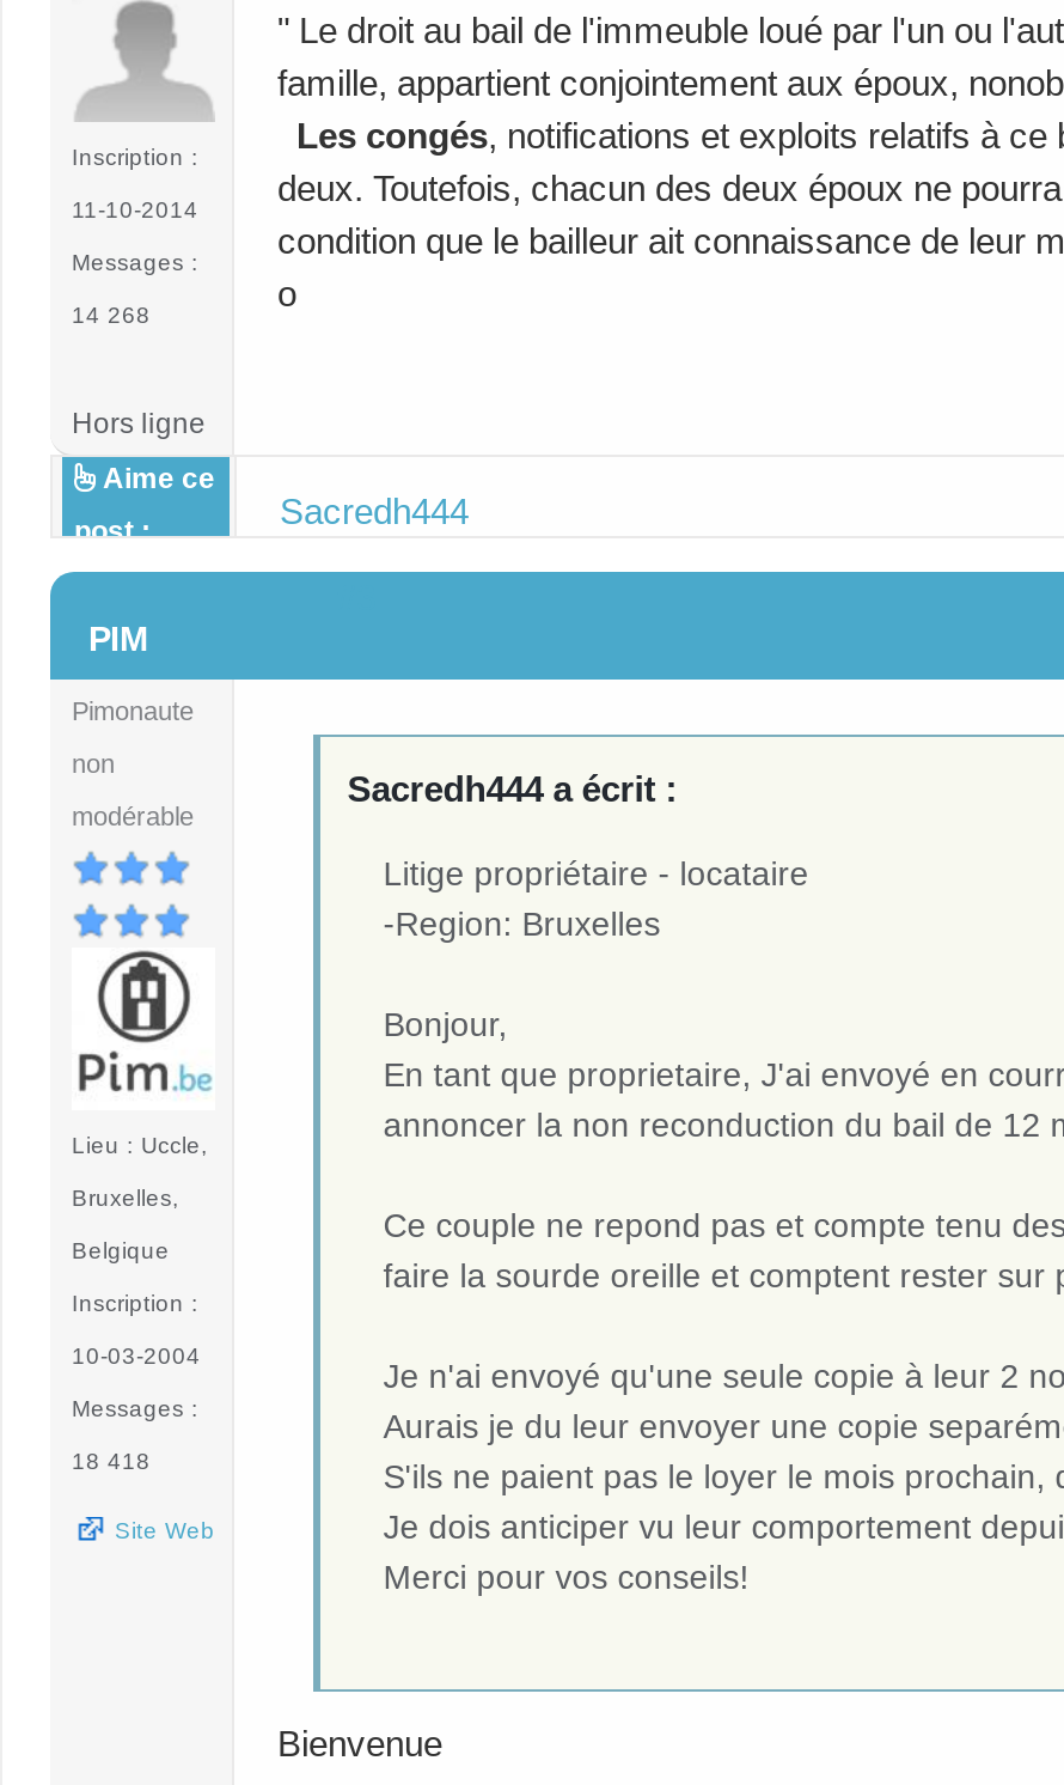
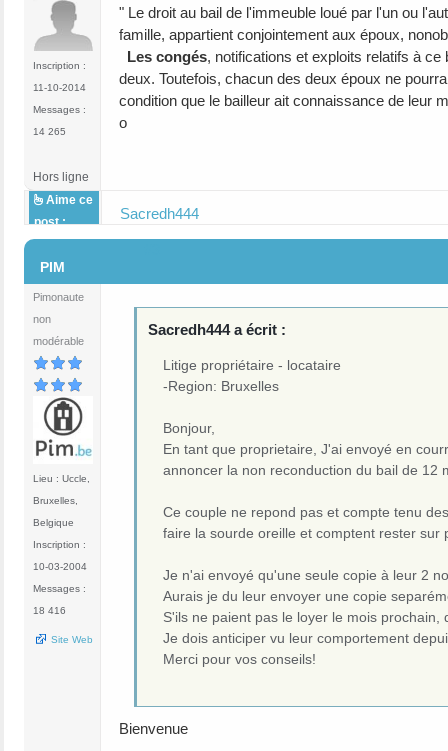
[72,301,151,328] 14 268 -> [33,126,66,137] 14 265
[72,1446,151,1473] 18 418 -> [33,604,66,615] 18 416

